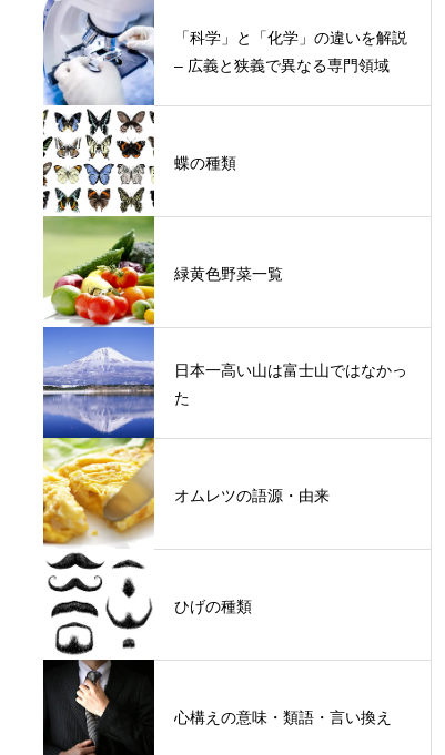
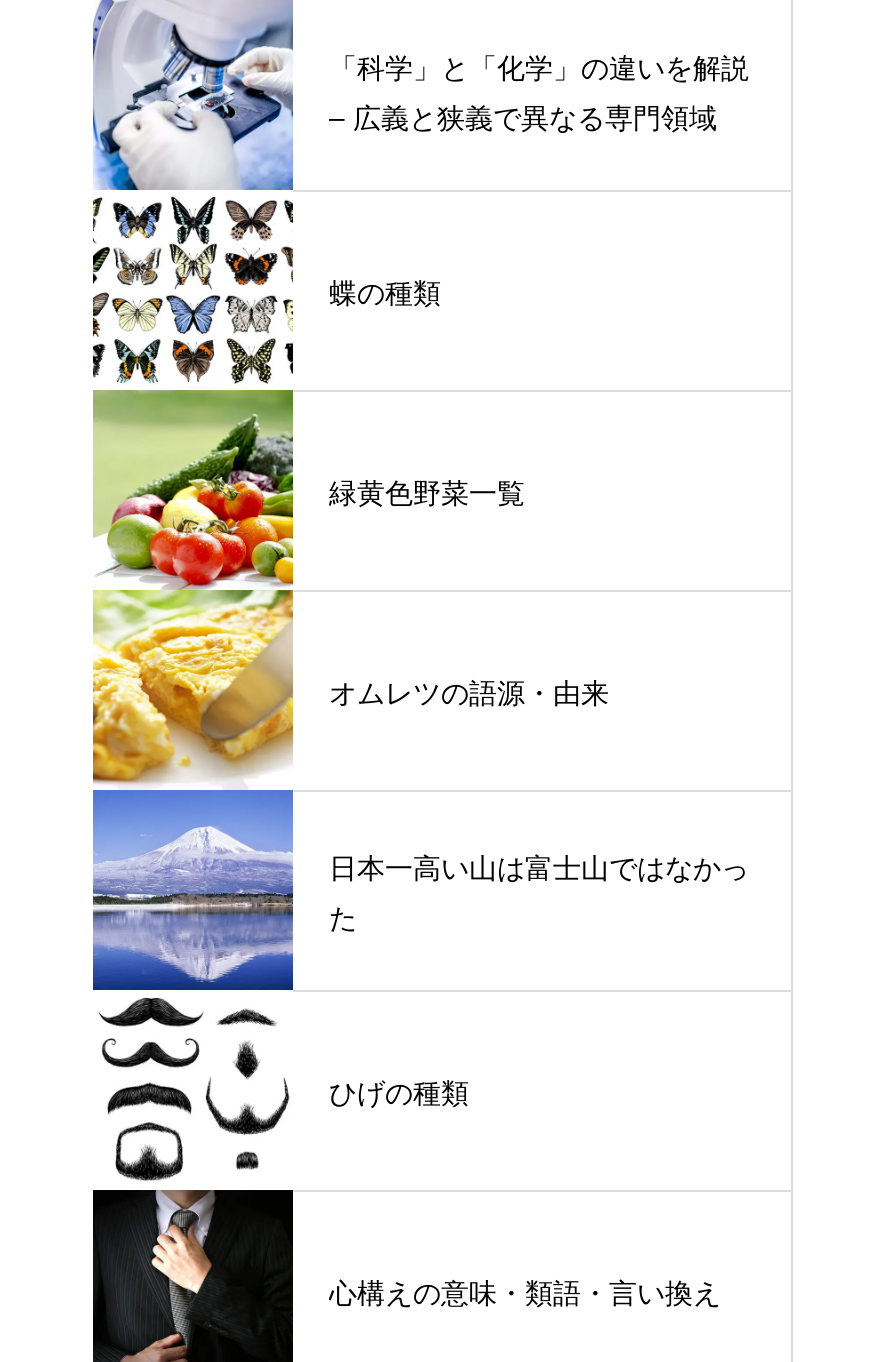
moved [174,361,407,406] -> [329,851,749,933]: 日本一高い山は富士山ではなかっ | た
moved [42,437,330,547] -> [91,590,609,790]: [image] | オムレツの語源・由来

